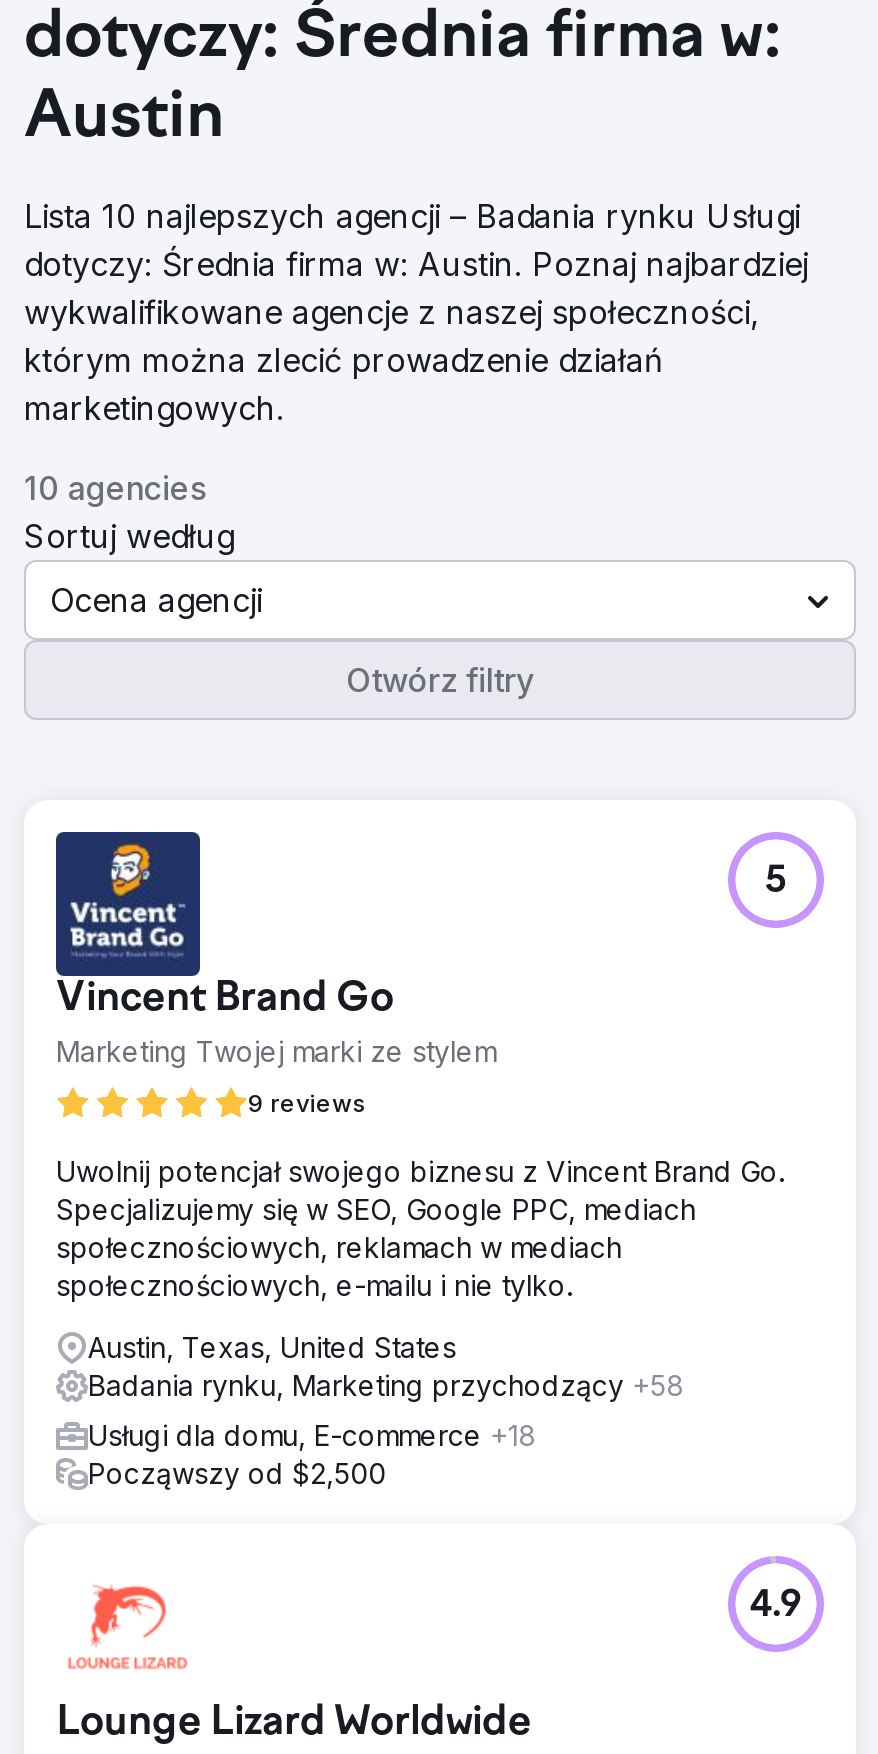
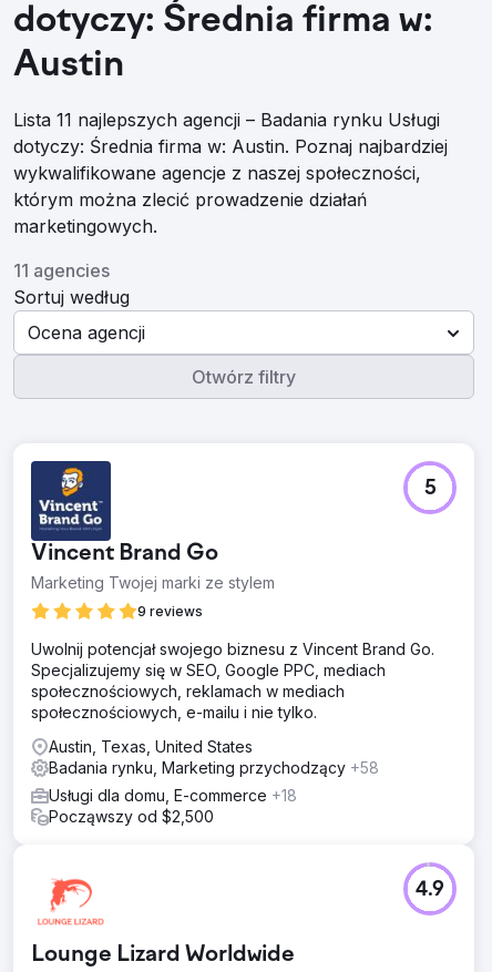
[24,196,800,236] Lista 10 najlepszych agencji – Badania rynku Usługi -> [13,109,440,131] Lista 11 najlepszych agencji – Badania rynku Usługi
[24,468,206,508] 10 agencies -> [13,259,110,282] 11 agencies

